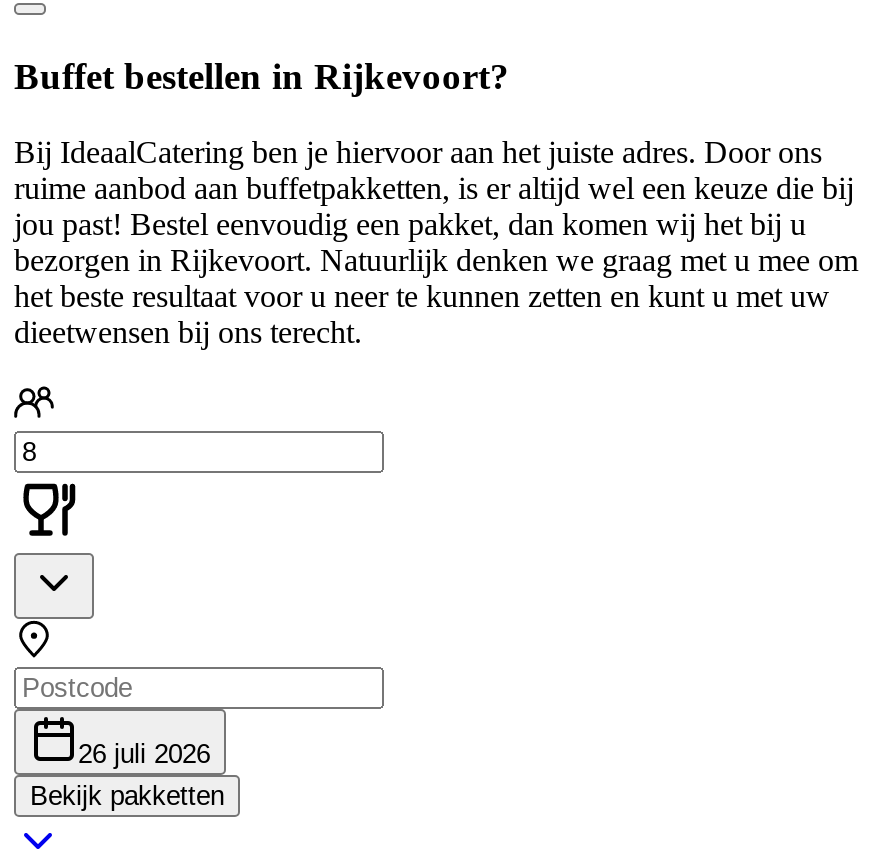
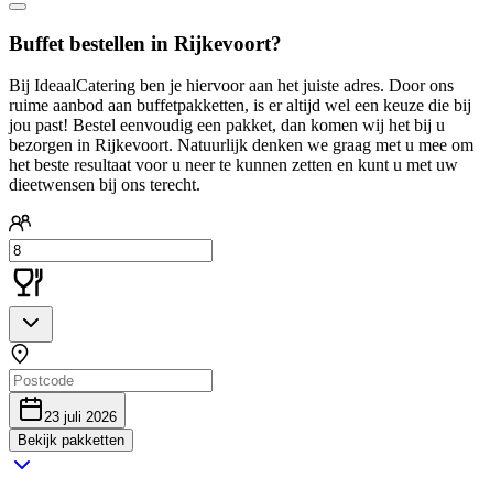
[78,740,210,770] 26 juli 2026 -> [44,409,117,426] 23 juli 2026

